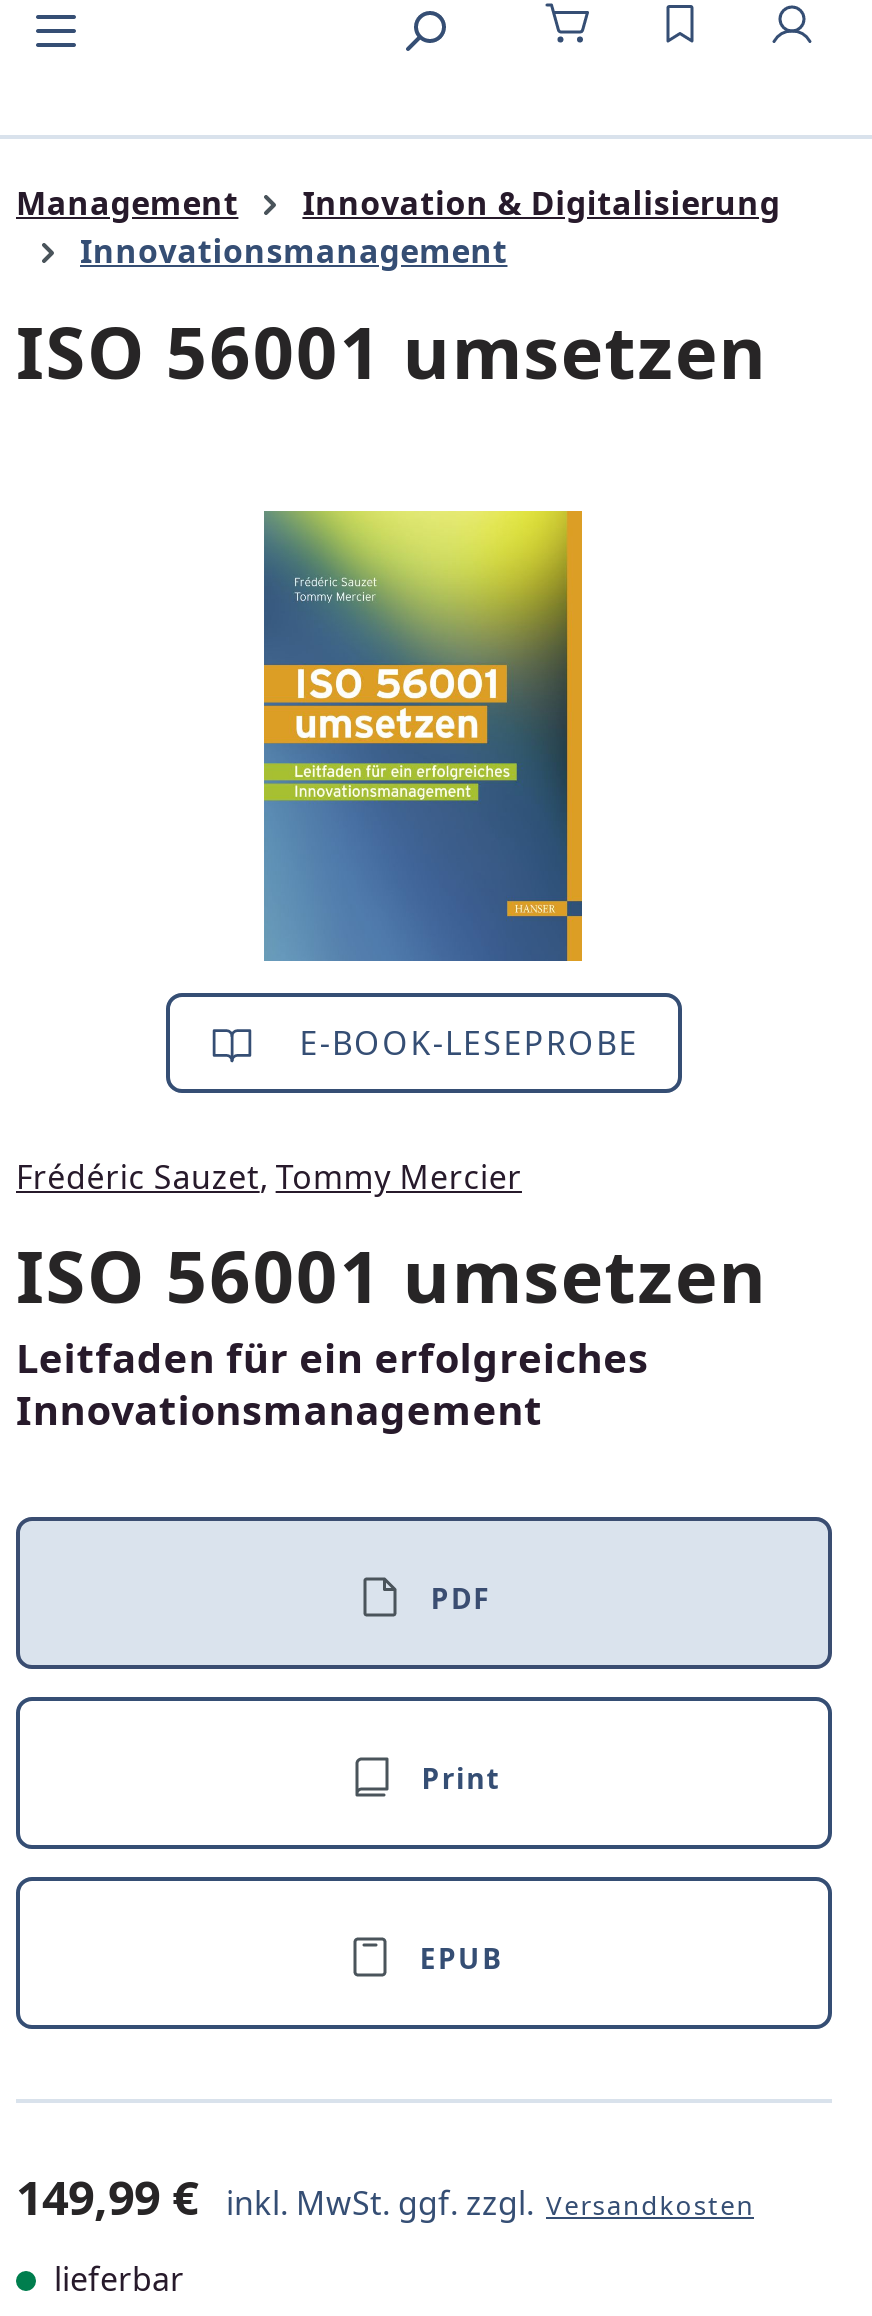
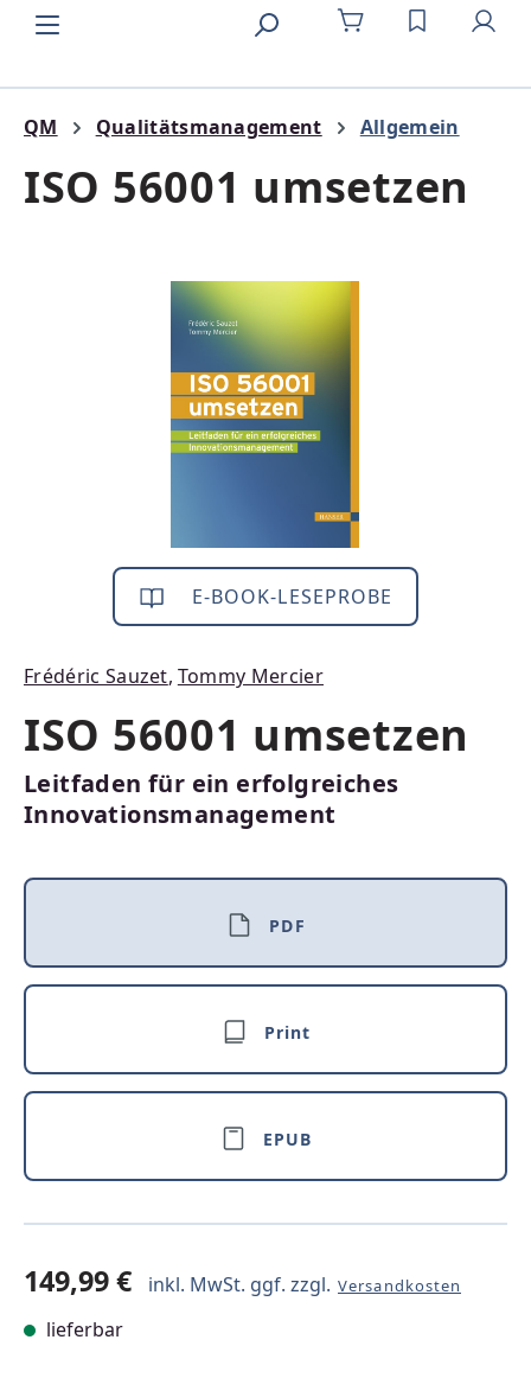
[16,181,780,273] Management | Innovation & Digitalisierung | Innovationsmanagement -> [24,114,459,140] QM | Qualitätsmanagement | Allgemein

